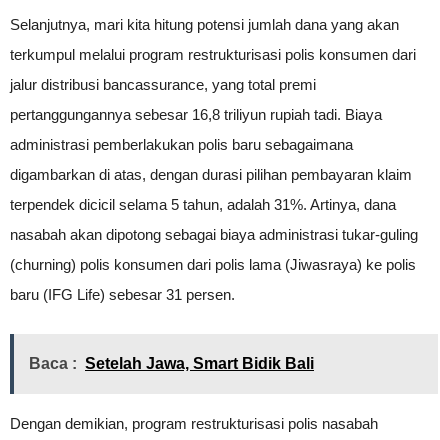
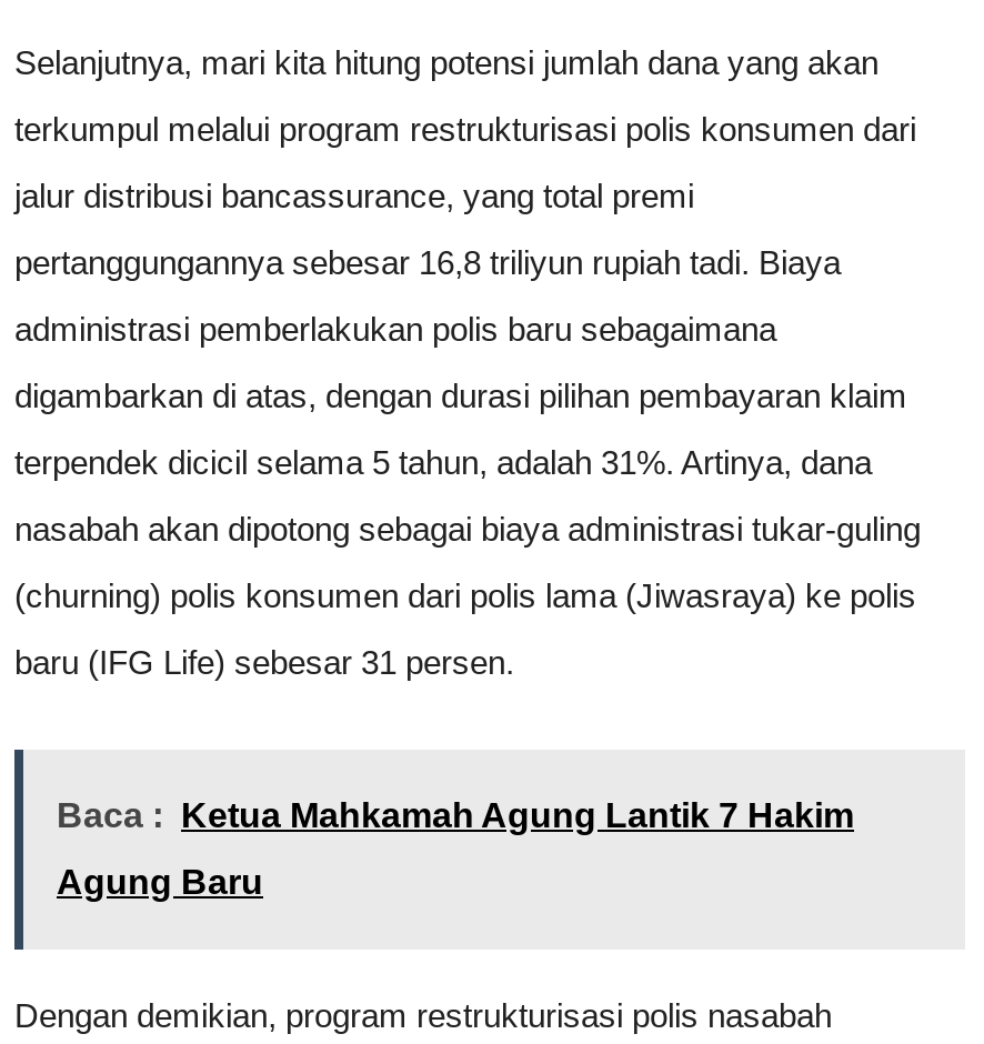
[29,355,314,372] Baca : Setelah Jawa, Smart Bidik Bali -> [57,797,854,901] Baca : Ketua Mahkamah Agung Lantik 7 Hakim | Agung Baru

